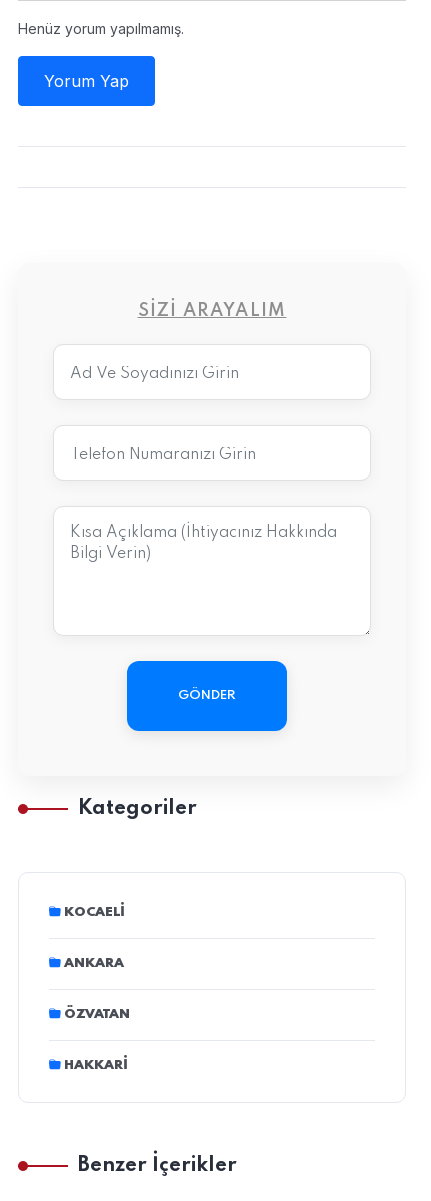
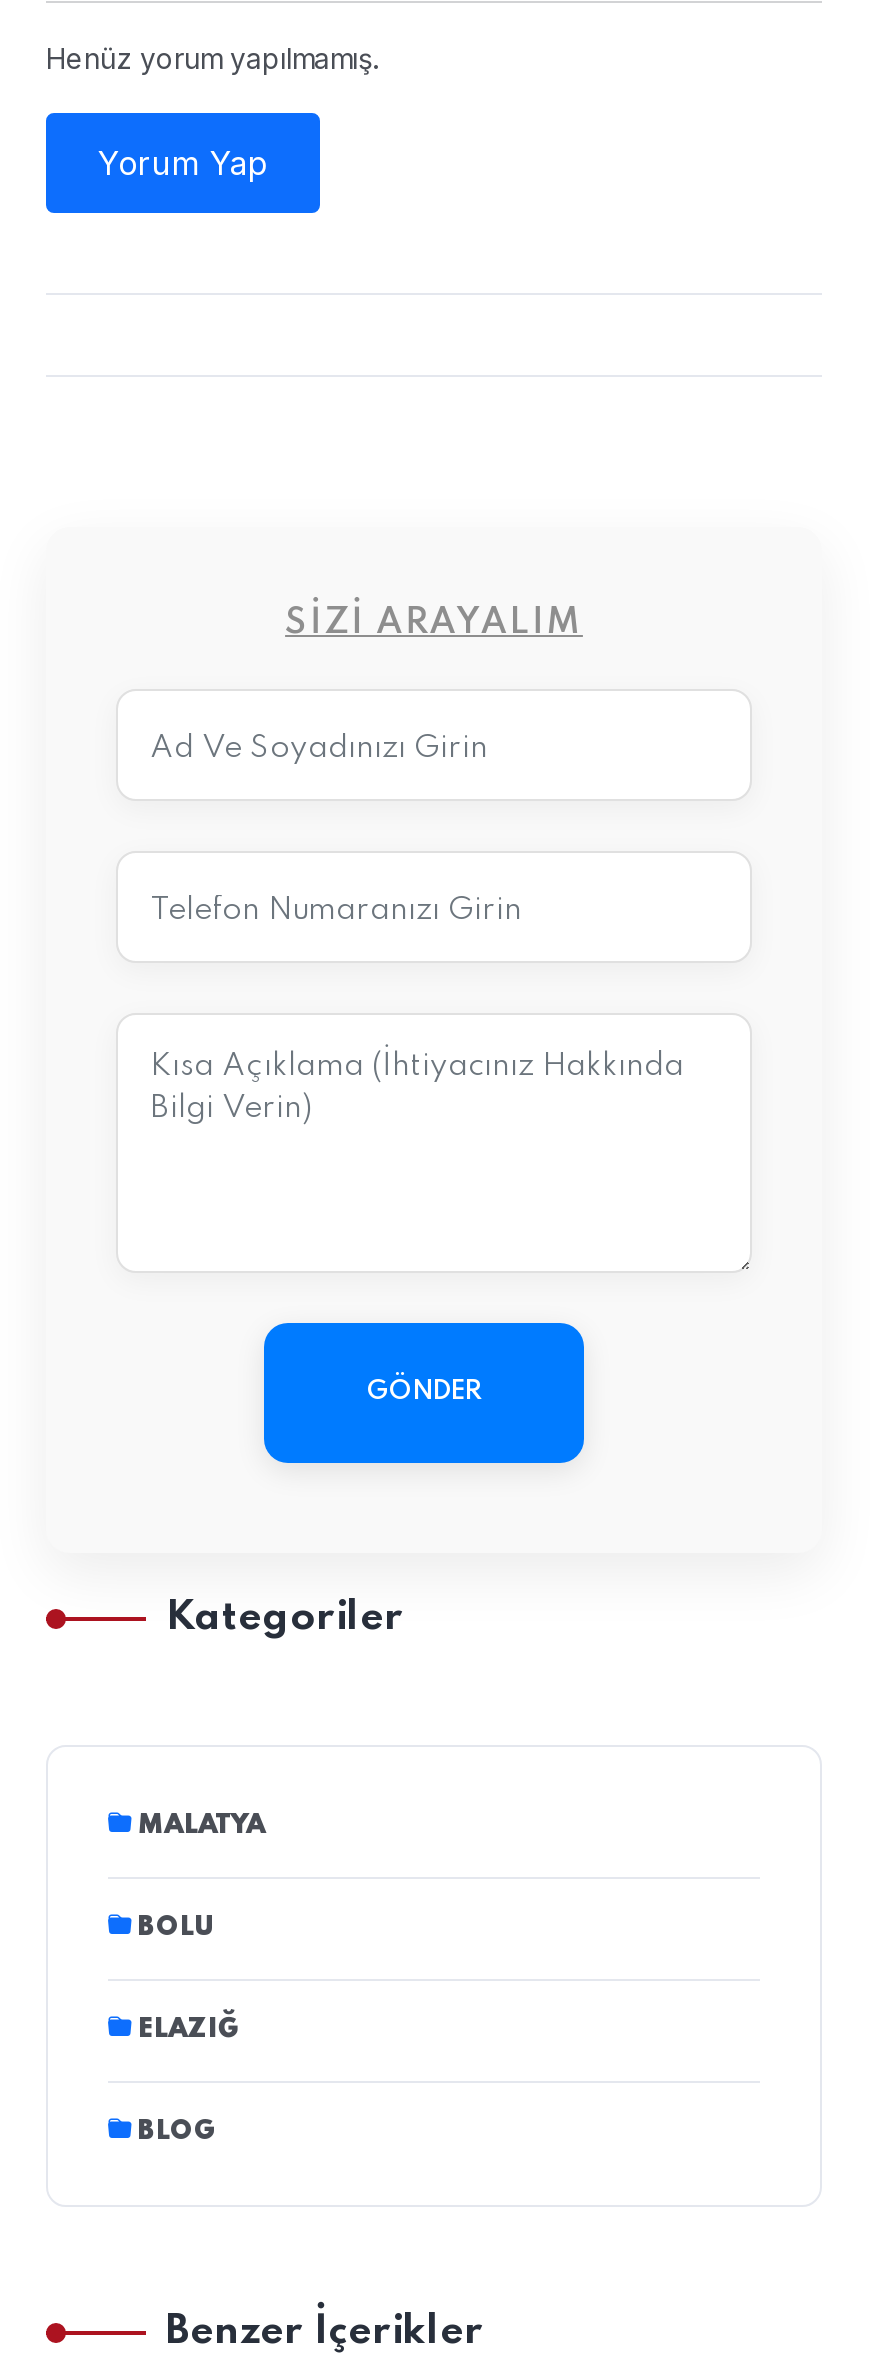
[64,906,125,919] KOCAELI -> [138,1812,266,1838] MALATYA
[64,957,124,970] ANKARA -> [138,1914,214,1940] BOLU
[64,1008,130,1021] ÖZVATAN -> [138,2016,238,2042] ELAZIĞ
[64,1059,128,1072] HAKKARI -> [138,2118,216,2144] BLOG

